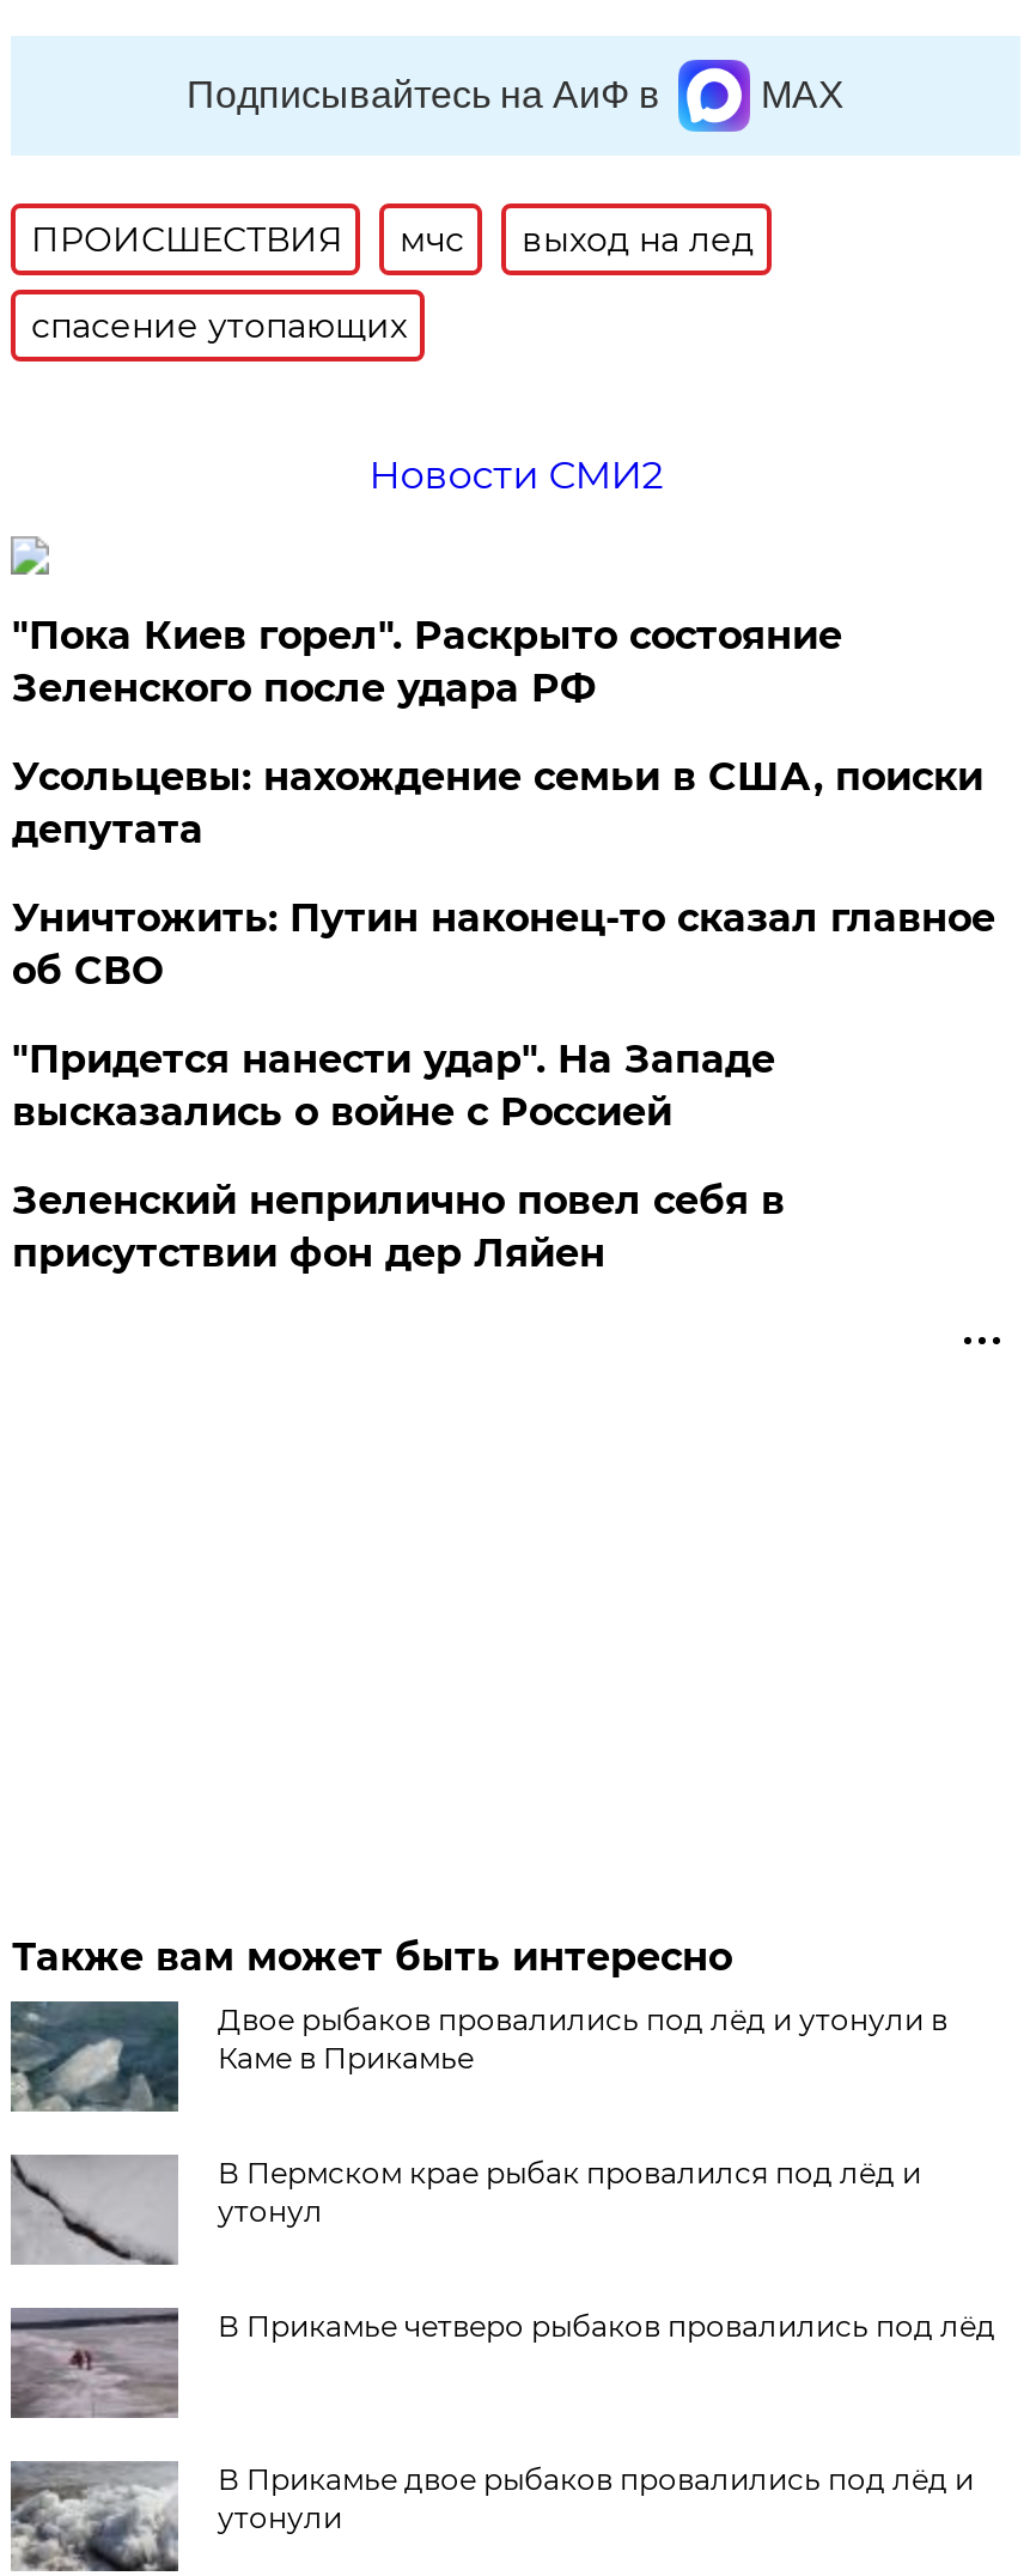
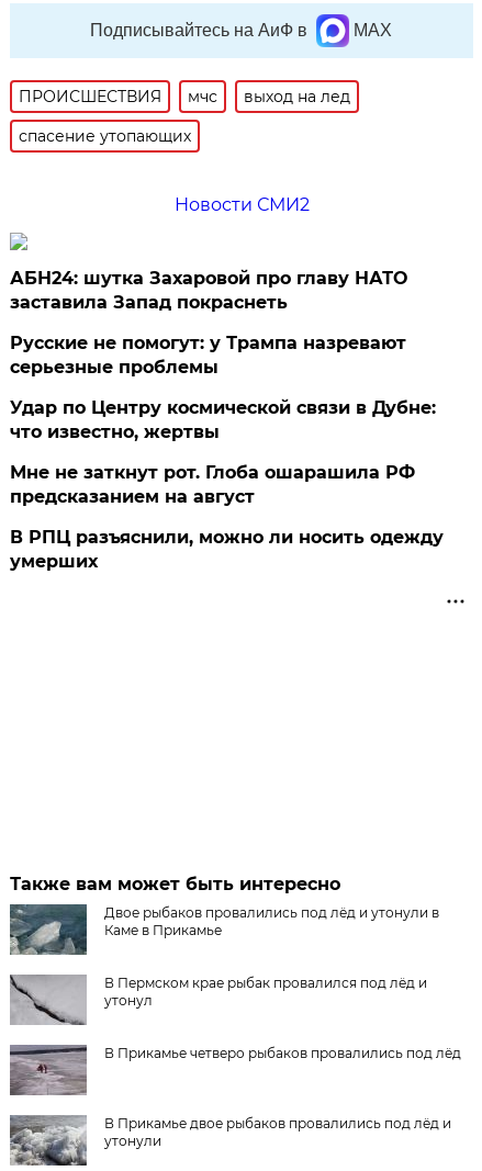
[12,613,842,711] "Пока Киев горел". Раскрыто состояние | Зеленского после удара РФ -> [10,268,408,313] АБН24: шутка Захаровой про главу НАТО | заставила Запад покраснеть
[12,754,983,852] Усольцевы: нахождение семьи в США, поиски | депутата -> [10,332,407,377] Русские не помогут: у Трампа назревают | серьезные проблемы
[12,895,995,993] Уничтожить: Путин наконец-то сказал главное | об СВО -> [10,397,436,442] Удар по Центру космической связи в Дубне: | что известно, жертвы
[12,1036,775,1135] "Придется нанести удар". На Западе | высказались о войне с Россией -> [10,462,415,507] Мне не заткнут рот. Глоба ошарашила РФ | предсказанием на август
[12,1178,785,1276] Зеленский неприлично повел cебя в | присутствии фон дер Ляйен -> [10,527,444,572] В РПЦ разъяснили, можно ли носить одежду | умерших

